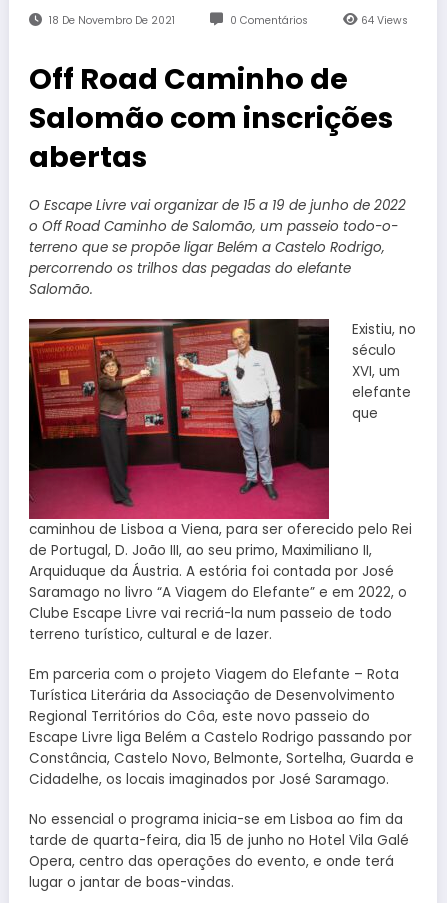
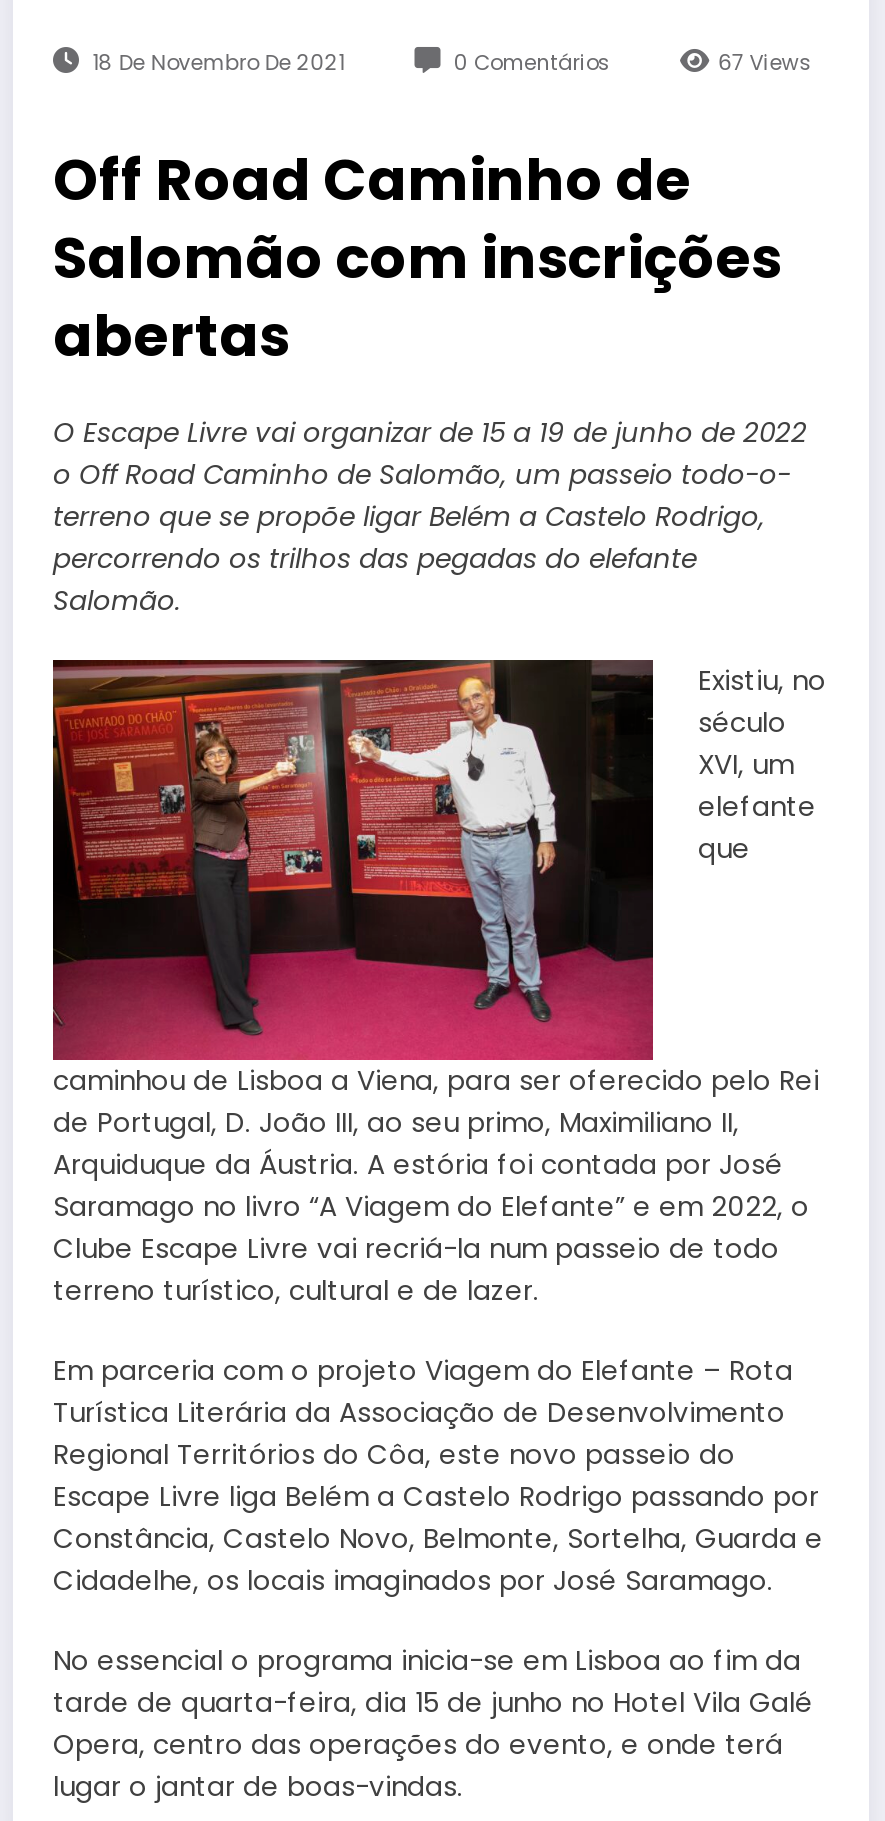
[361,12,408,27] 64 Views -> [717,47,811,77] 67 Views

